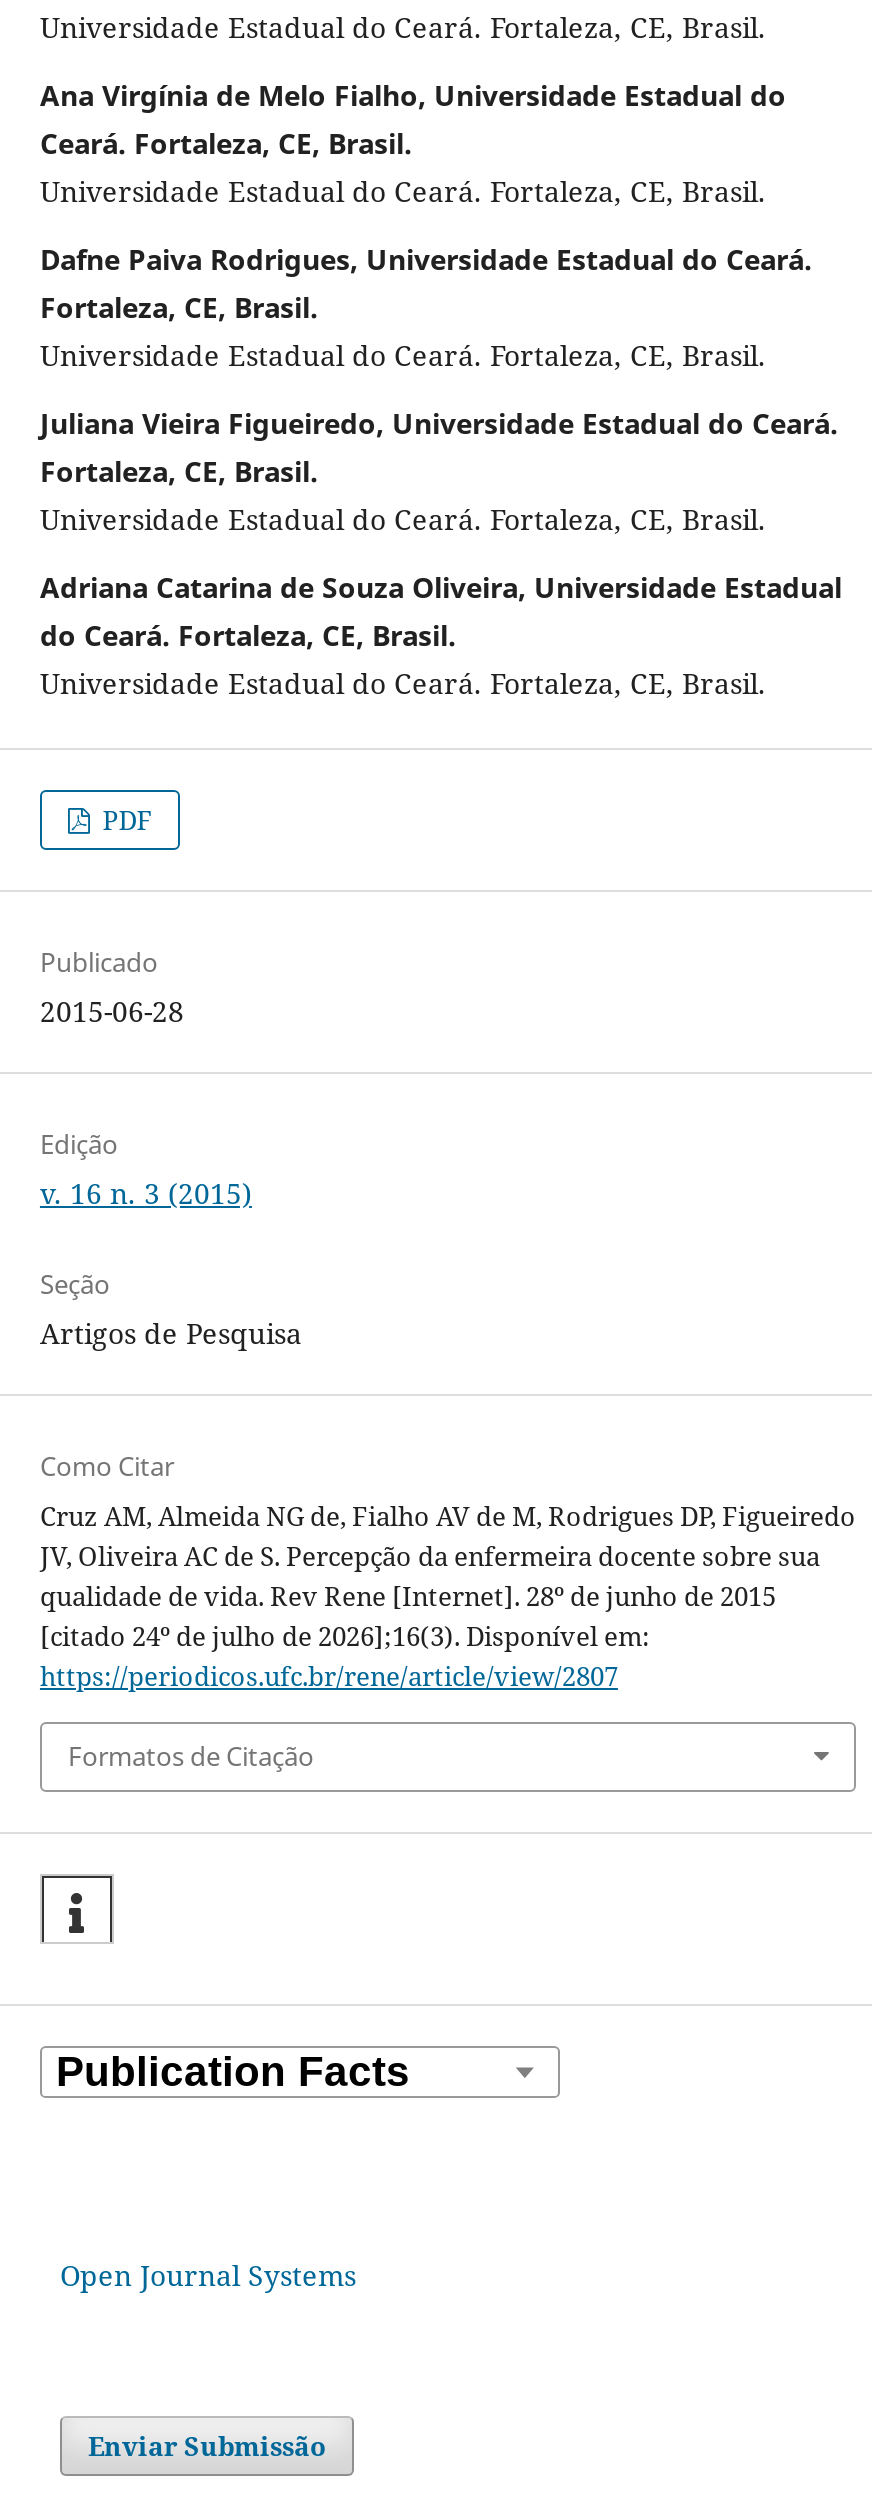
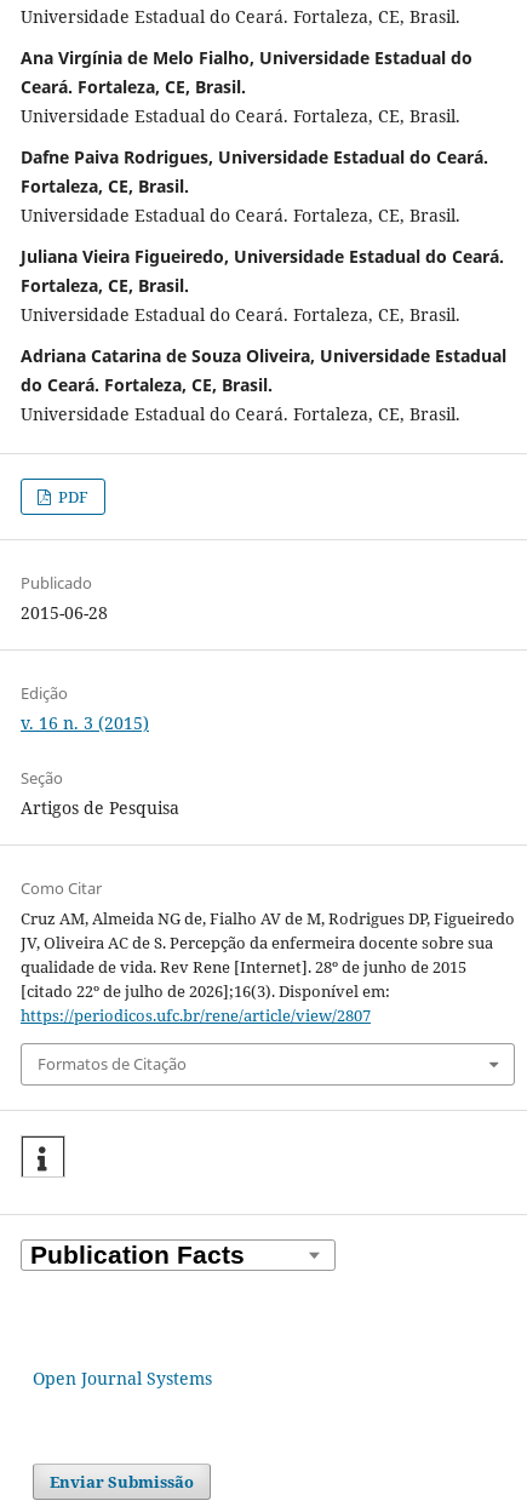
[40,1618,650,1654] [citado 24º de julho de 2026];16(3). Disponível em: -> [21,980,390,1002] [citado 22º de julho de 2026];16(3). Disponível em:

